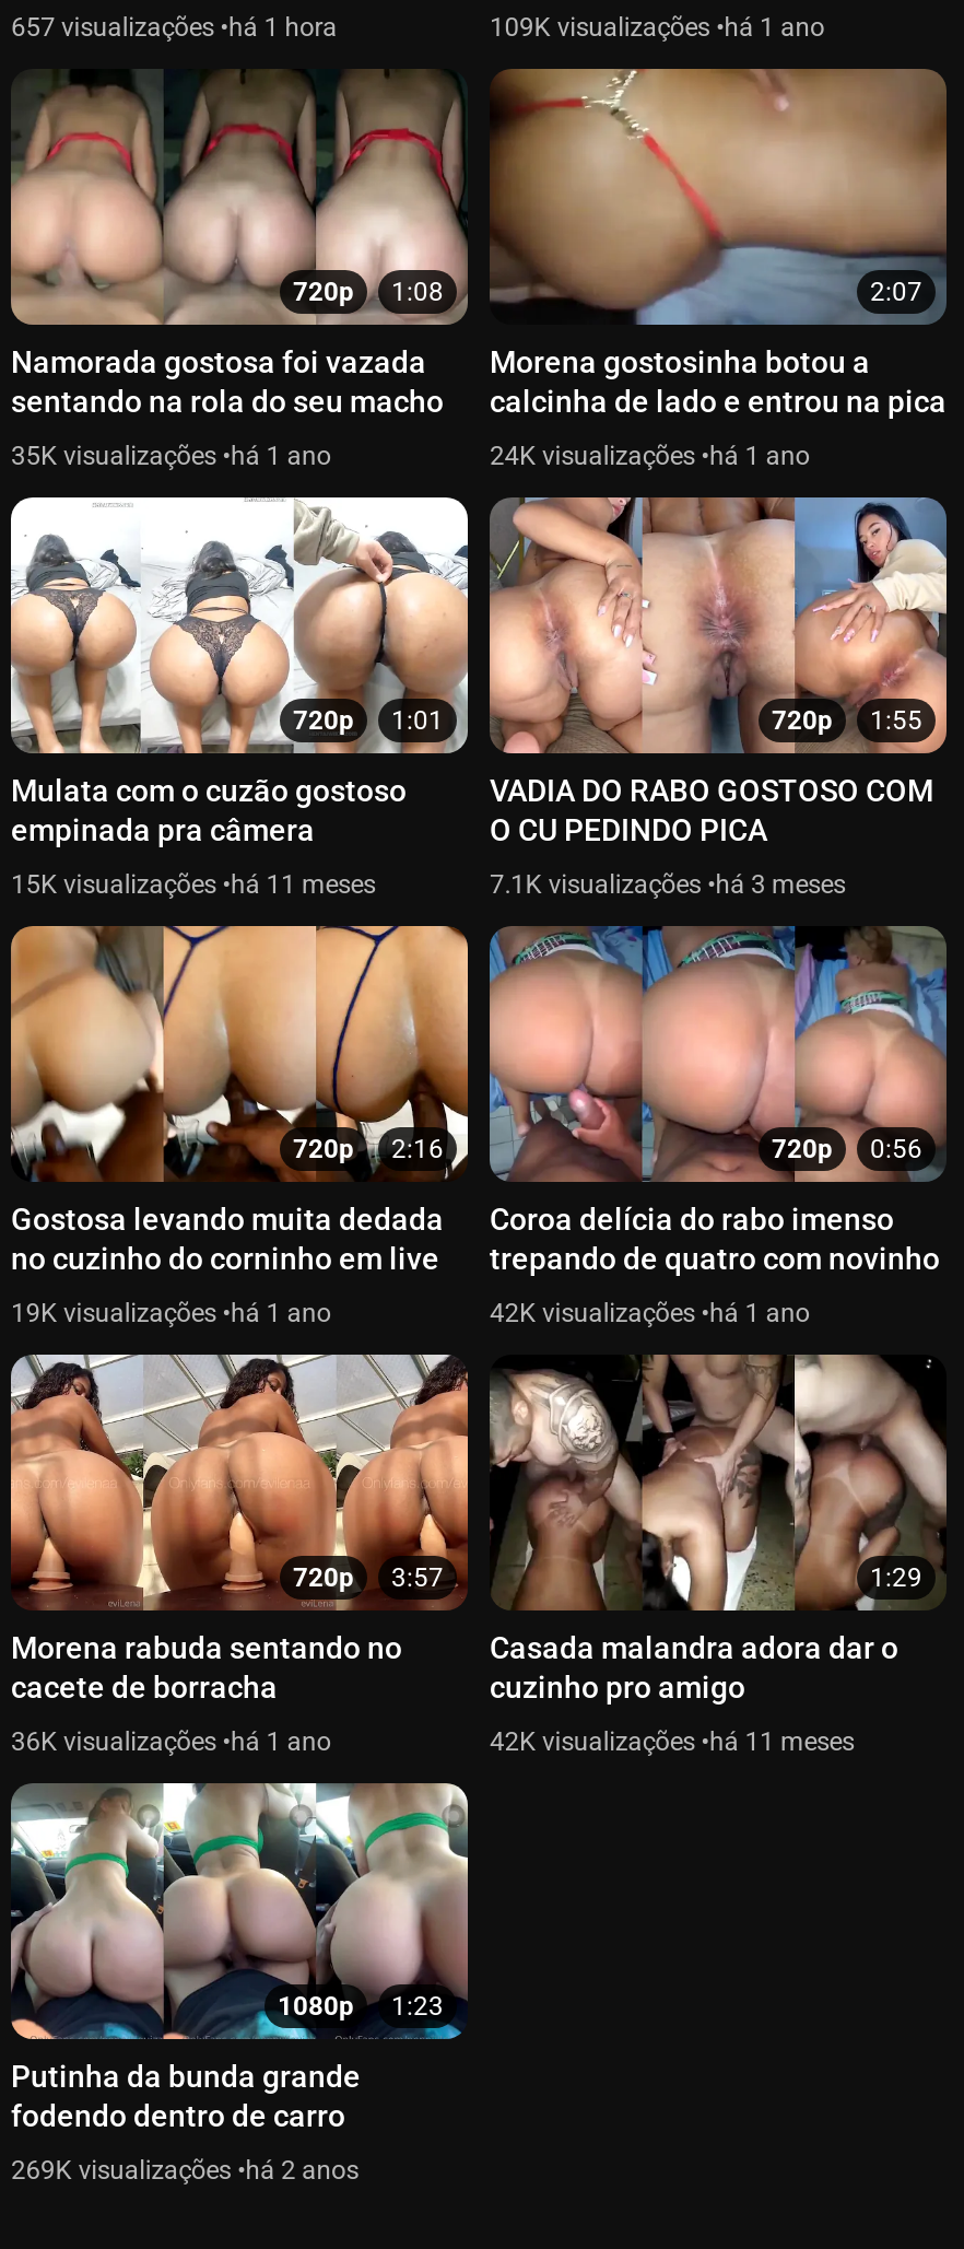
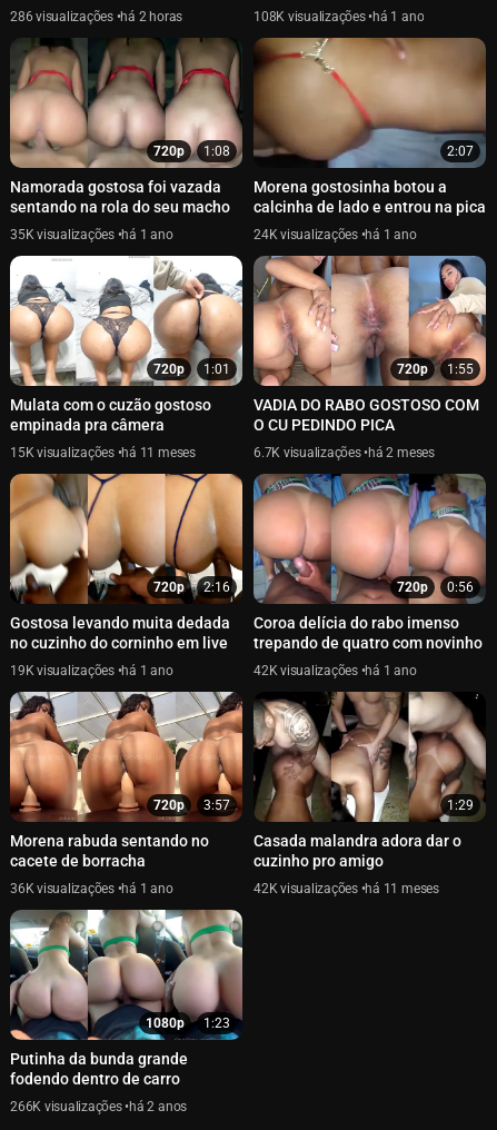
[11,12,55,43] 657 -> [10,9,33,24] 286
[228,12,337,43] há 1 hora -> [121,9,182,24] há 2 horas
[490,12,557,43] 109K -> [254,9,288,24] 108K
[490,869,846,900] 7.1K | há 3 meses -> [254,445,435,460] 6.7K | há 2 meses
[11,2155,78,2186] 269K -> [10,1099,44,1115] 266K

